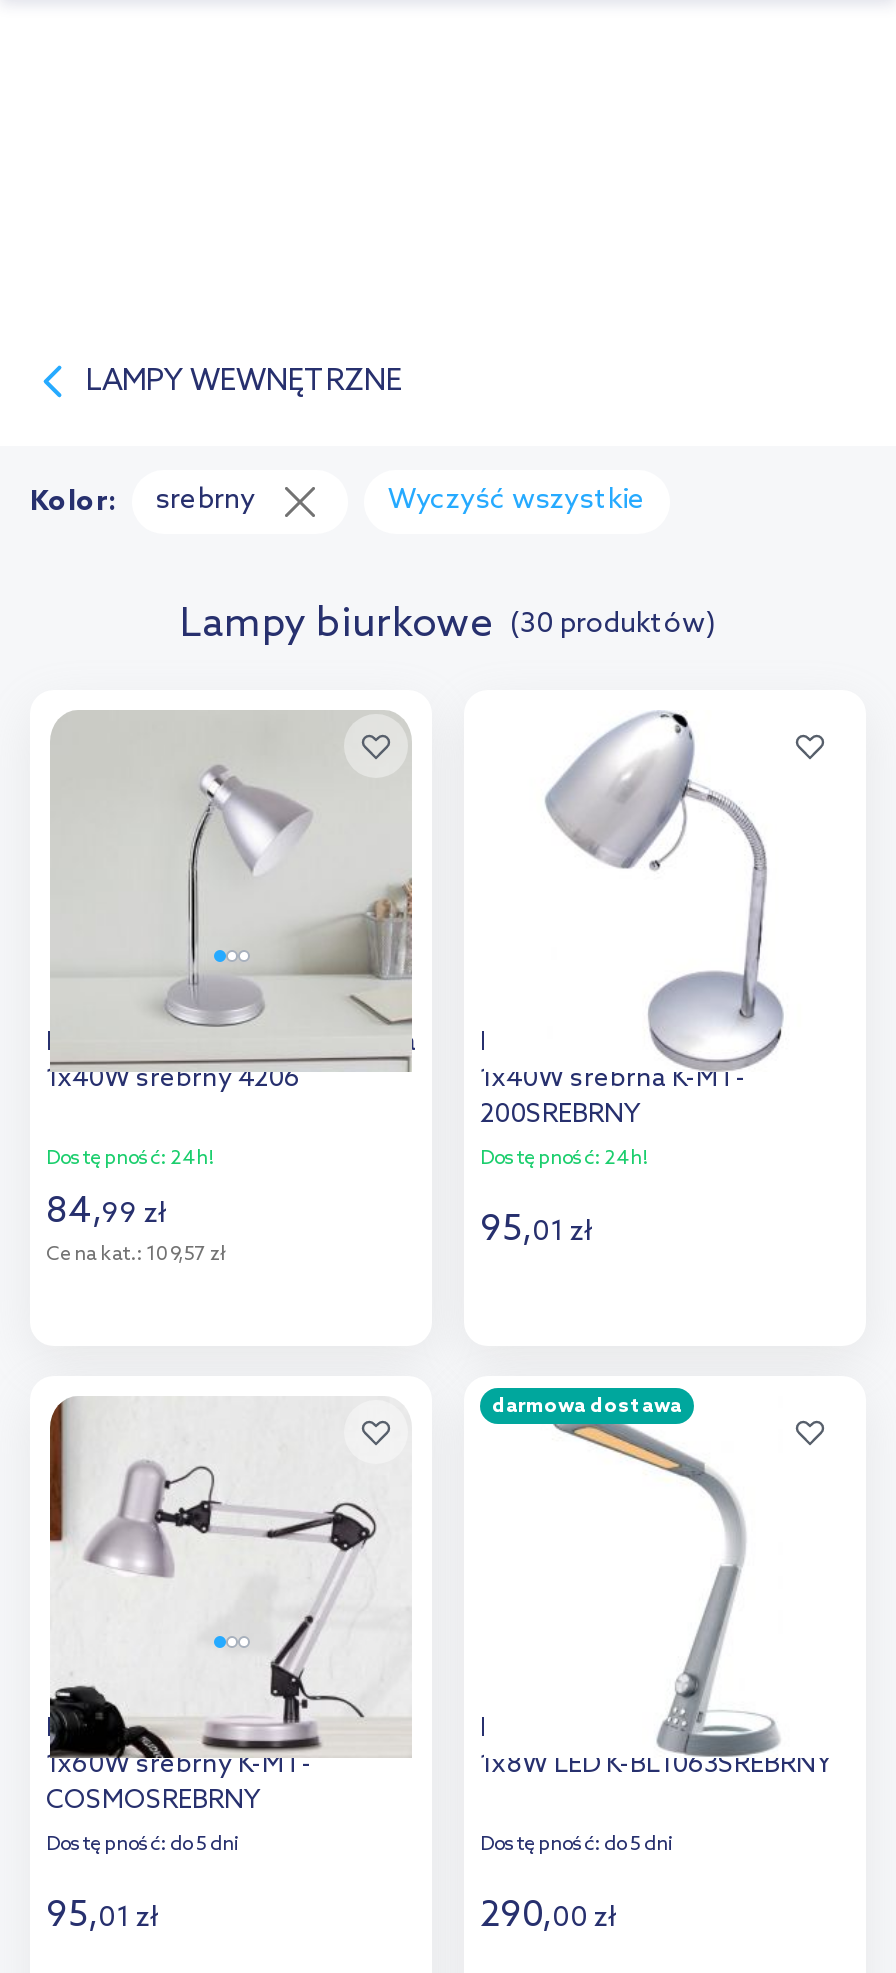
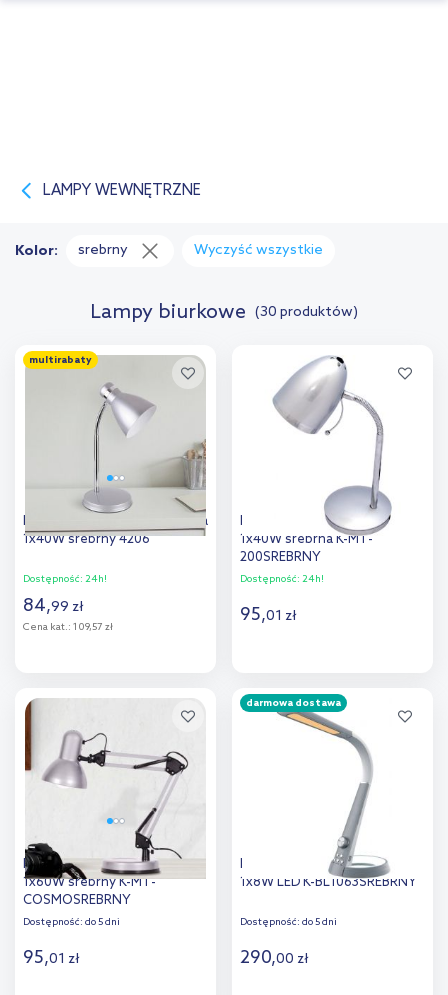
none -> [29,354,92,366] multirabaty

